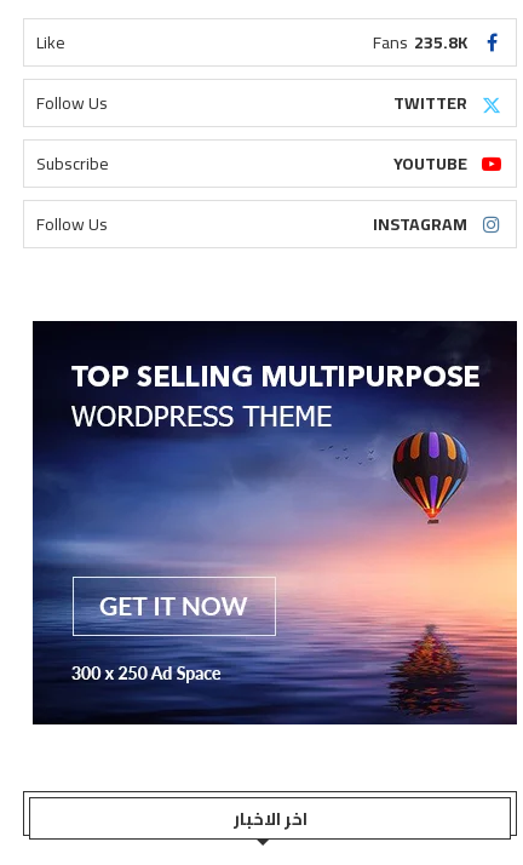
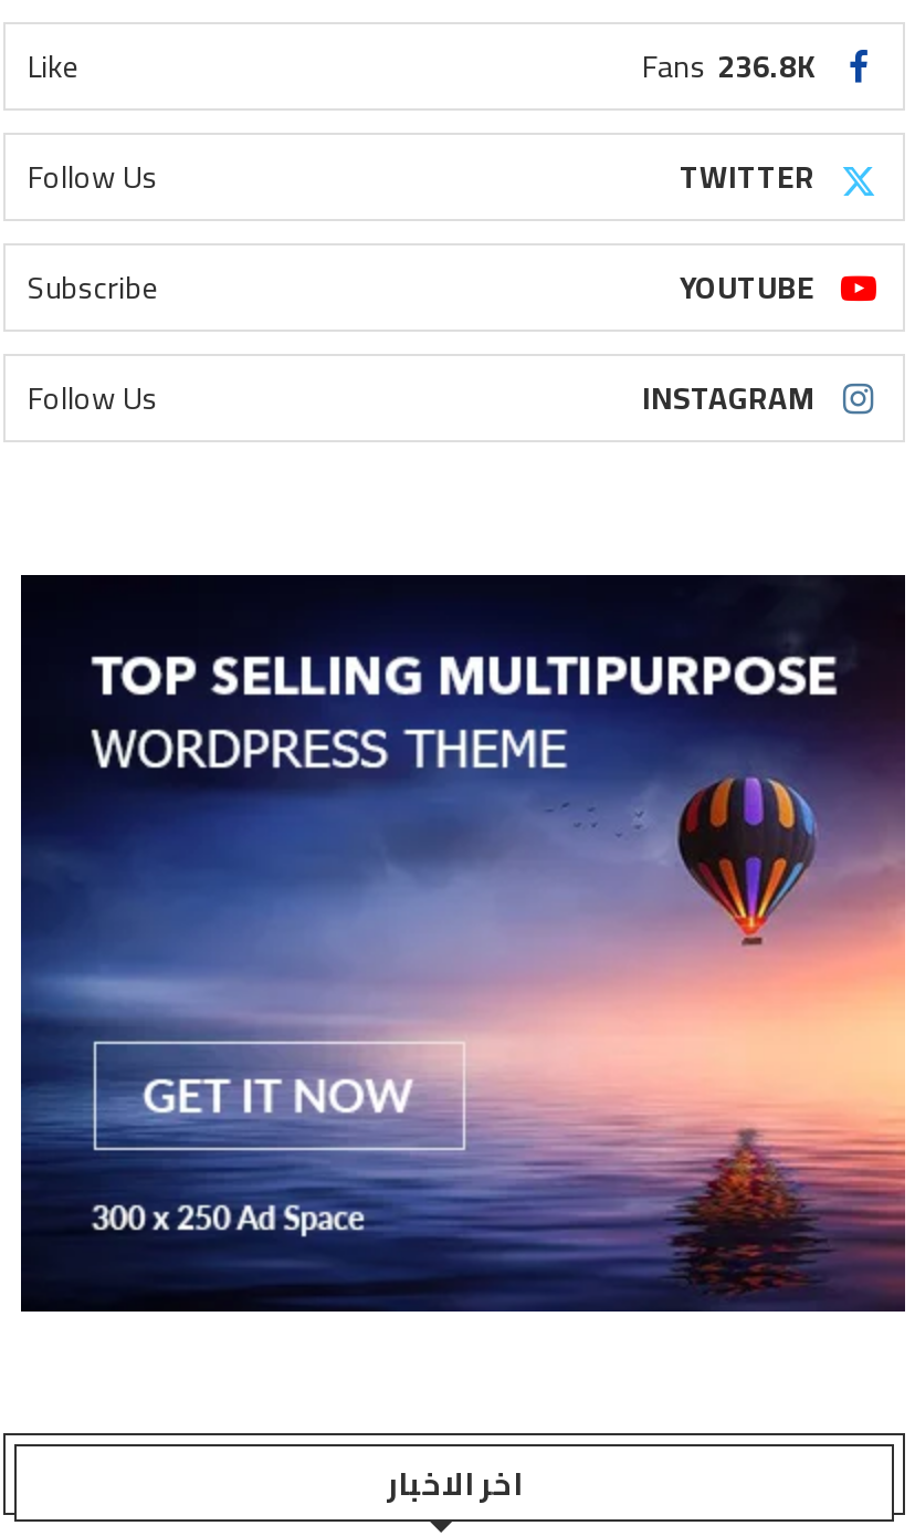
[373,26,467,58] Fans 235.8K -> [642,37,814,95] Fans 236.8K

